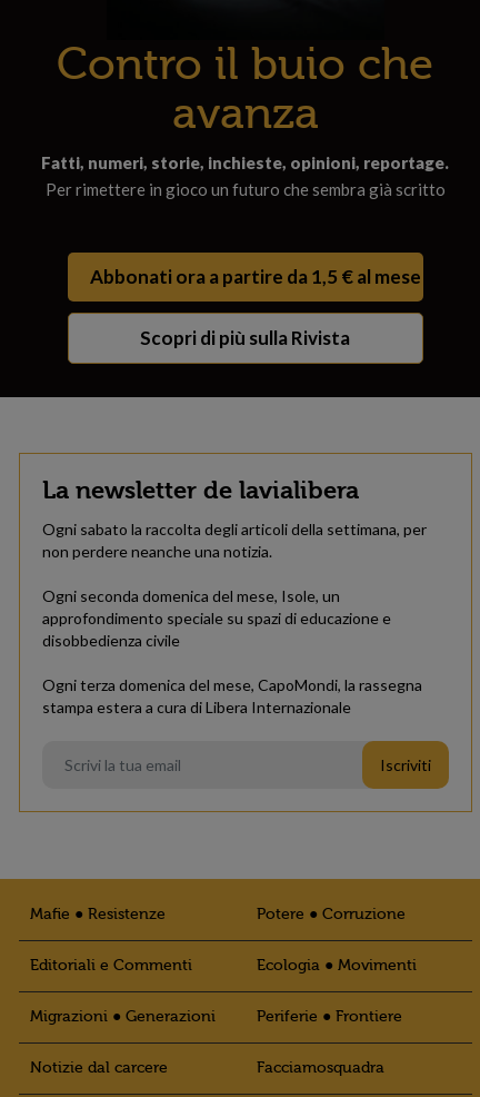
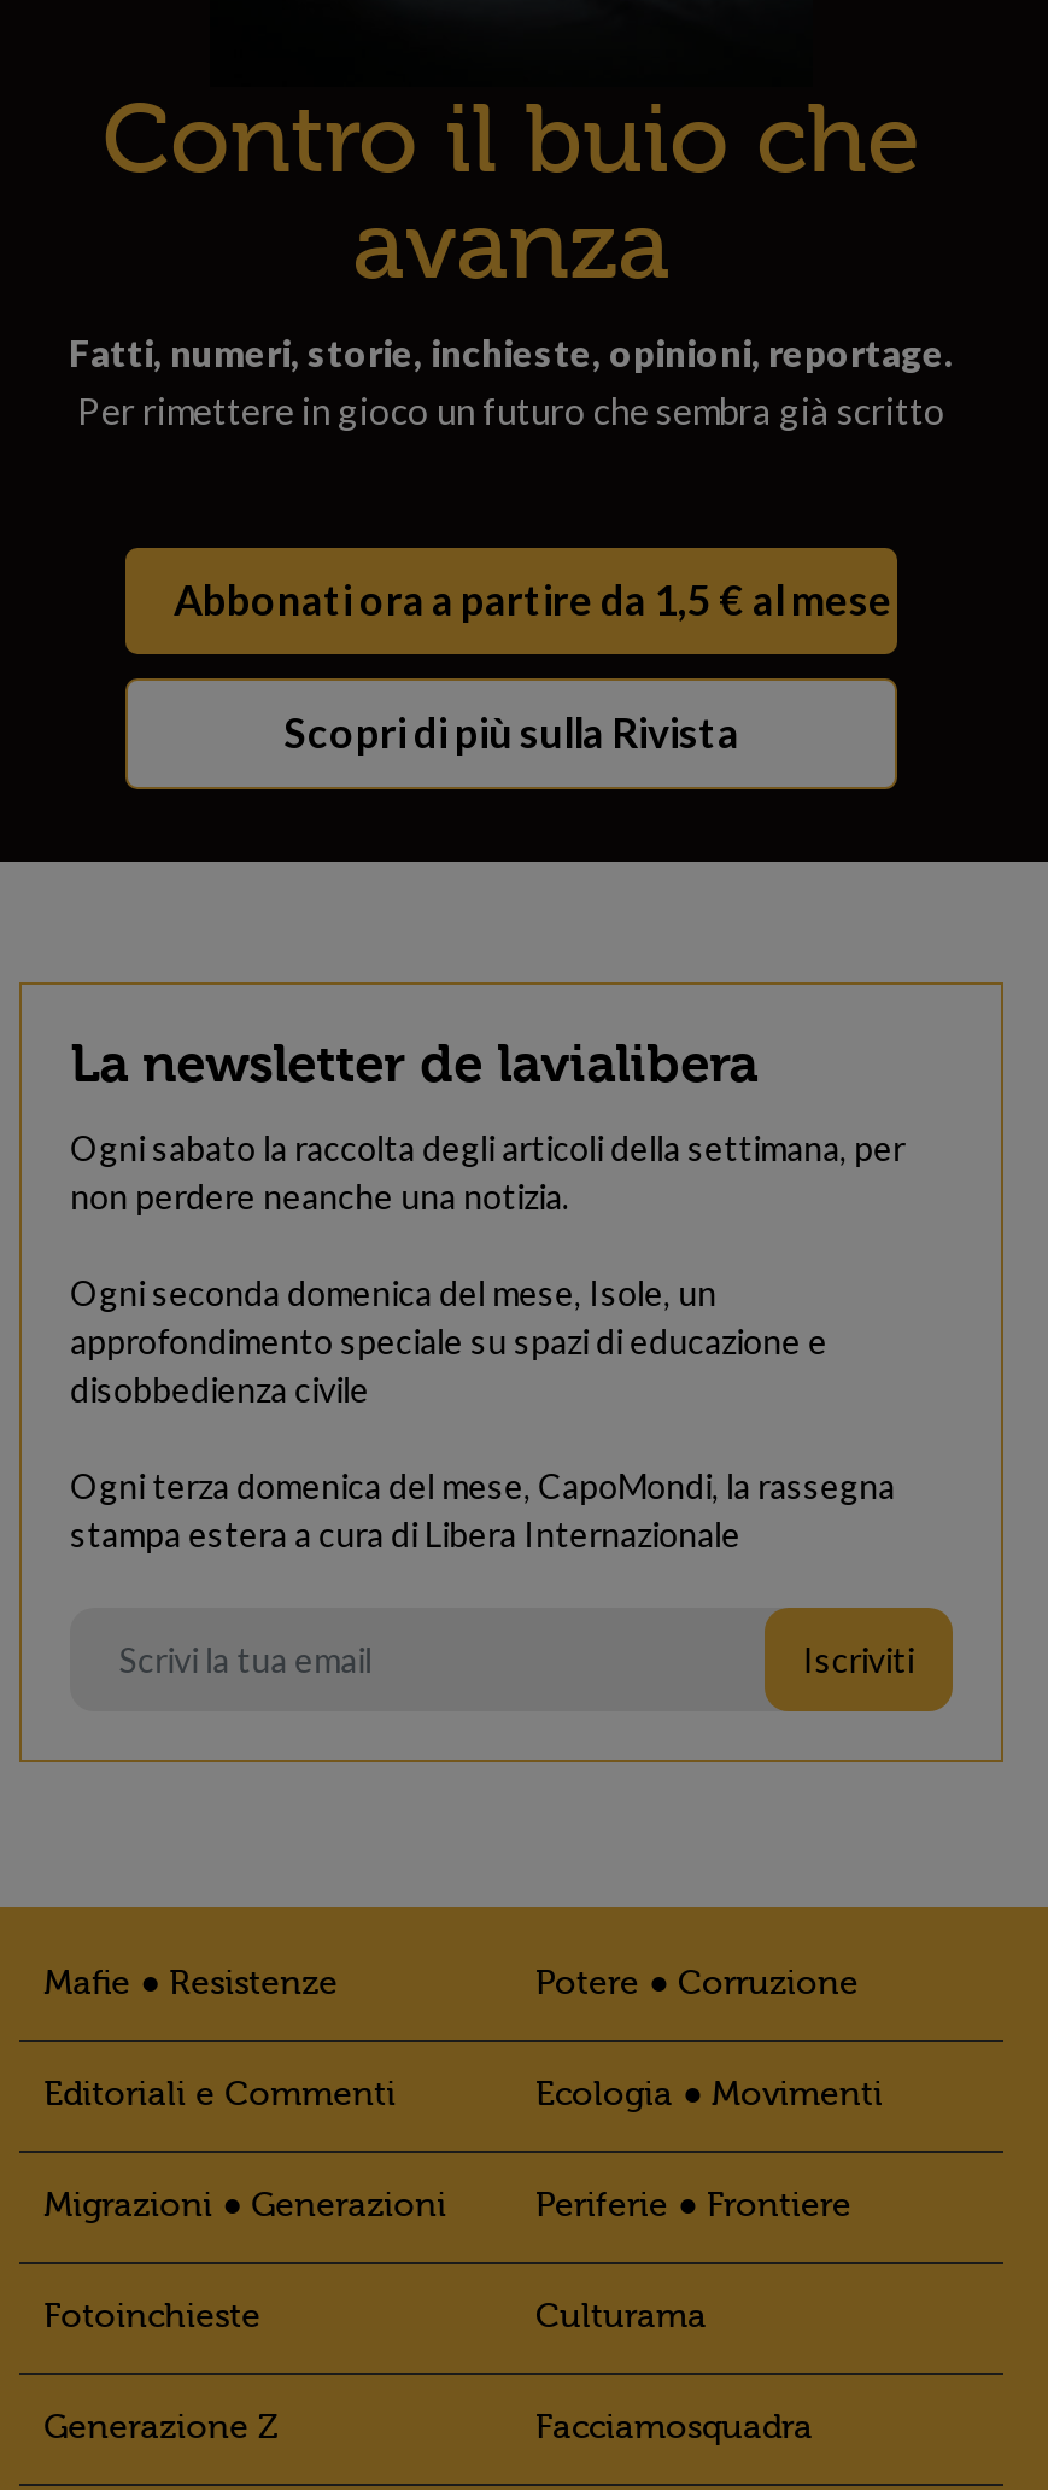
[30,1059,168,1077] Notizie dal carcere -> [44,2298,707,2448] Fotoinchieste | Culturama | Generazione Z

